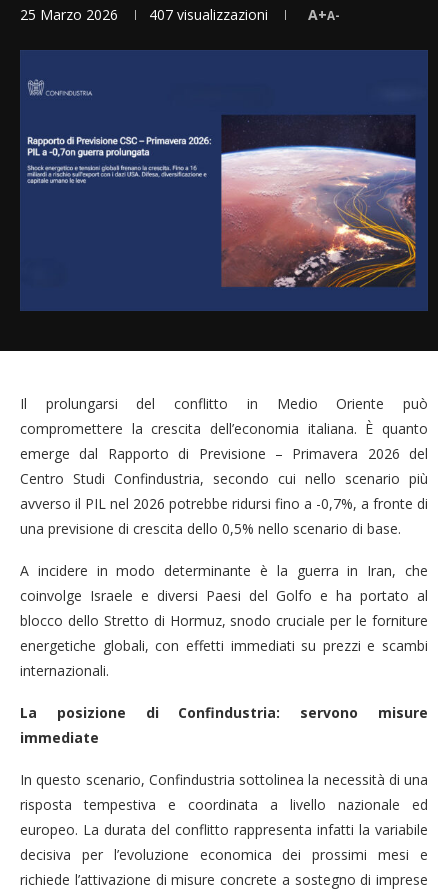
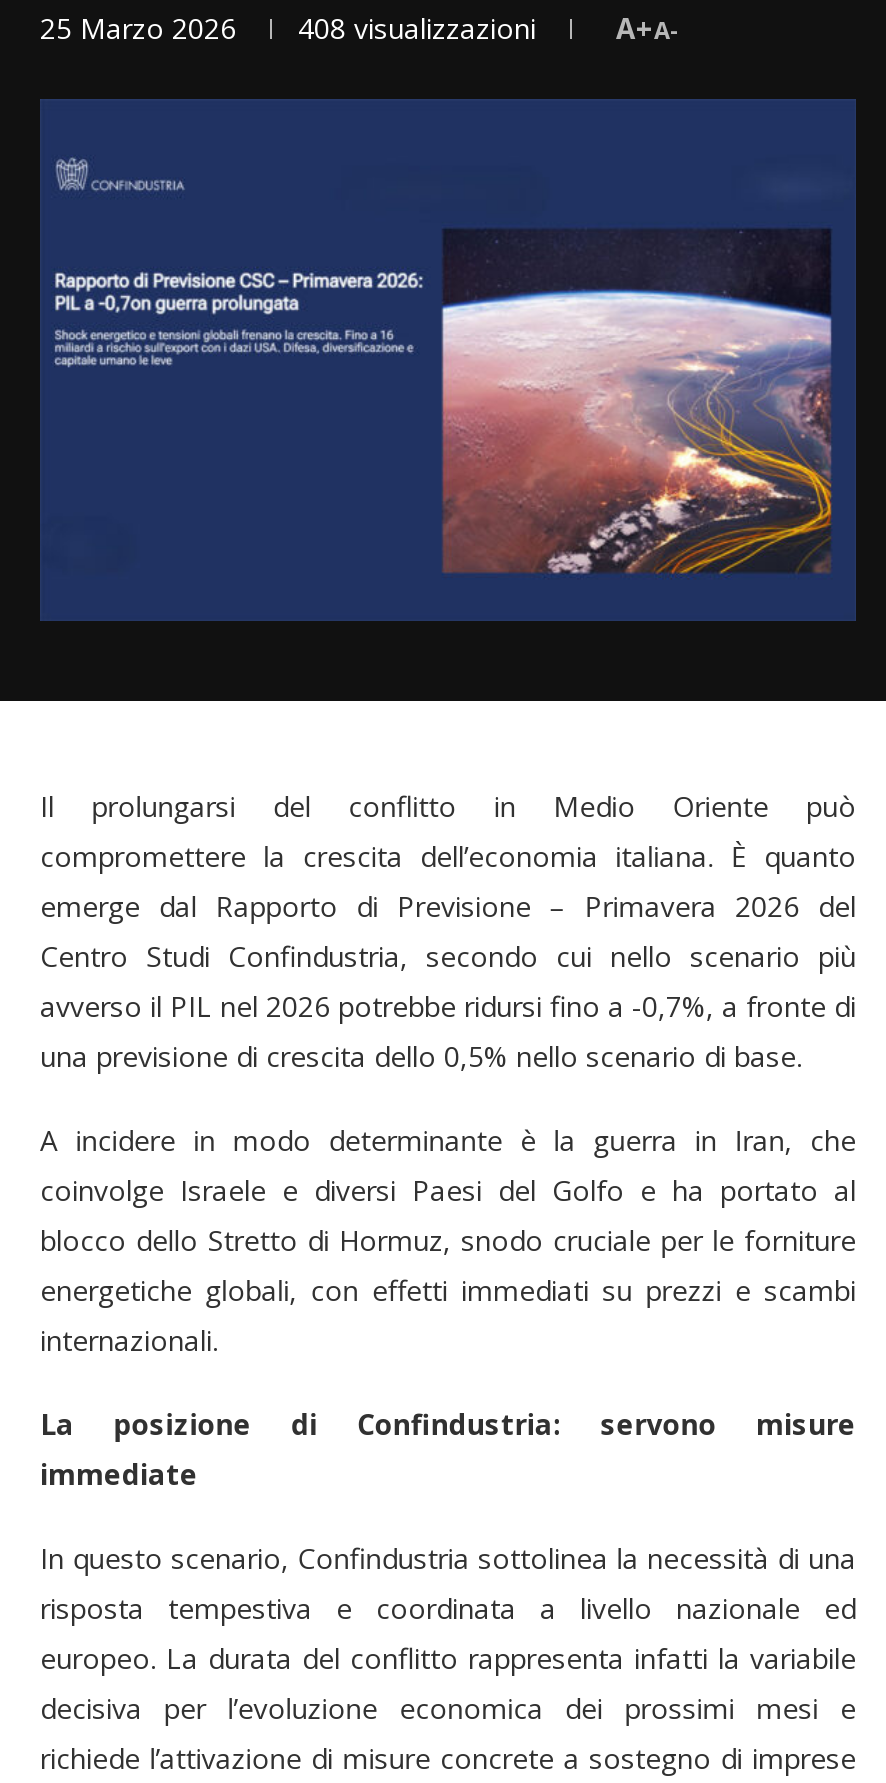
[149,5,268,24] 407 visualizzazioni -> [298,9,536,47] 408 visualizzazioni

